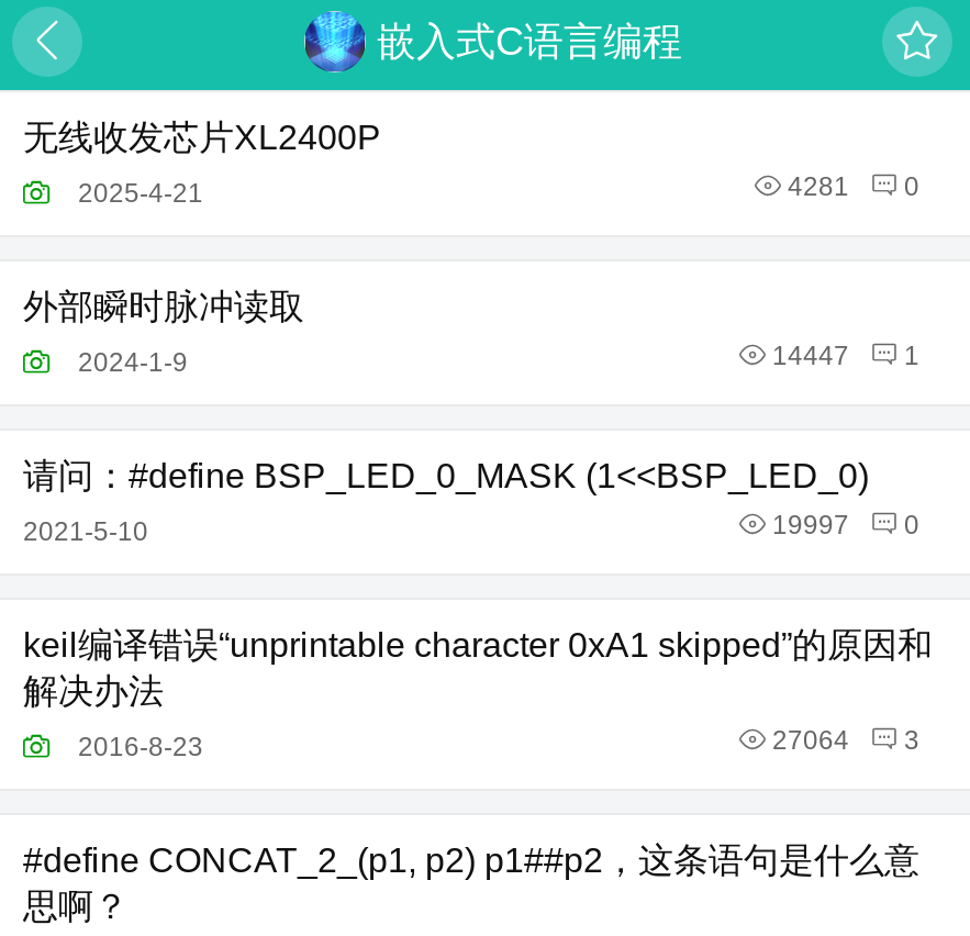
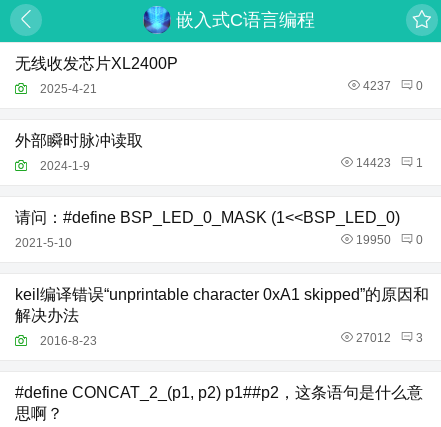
[781,171,919,202] 4281 0 -> [360,79,423,93] 4237 0
[766,341,919,371] 14447 1 -> [353,156,423,170] 14423 1
[766,510,919,541] 19997 0 -> [353,233,423,247] 19950 0
[766,725,919,756] 27064 3 -> [353,331,423,345] 27012 3

